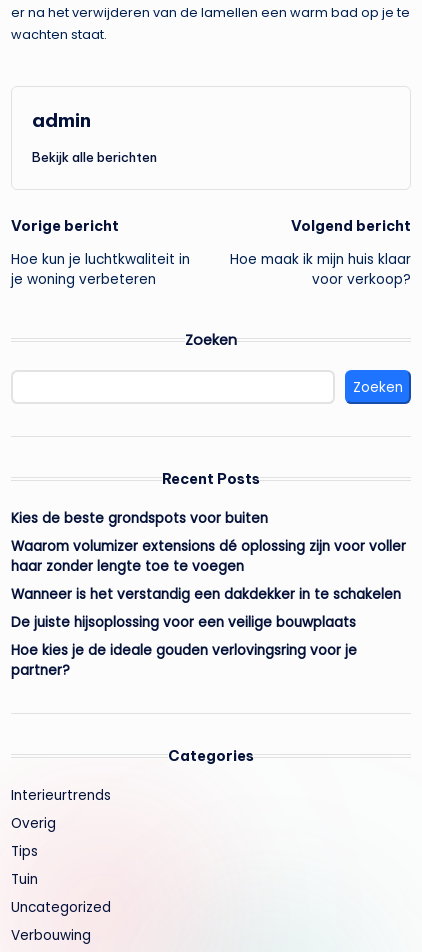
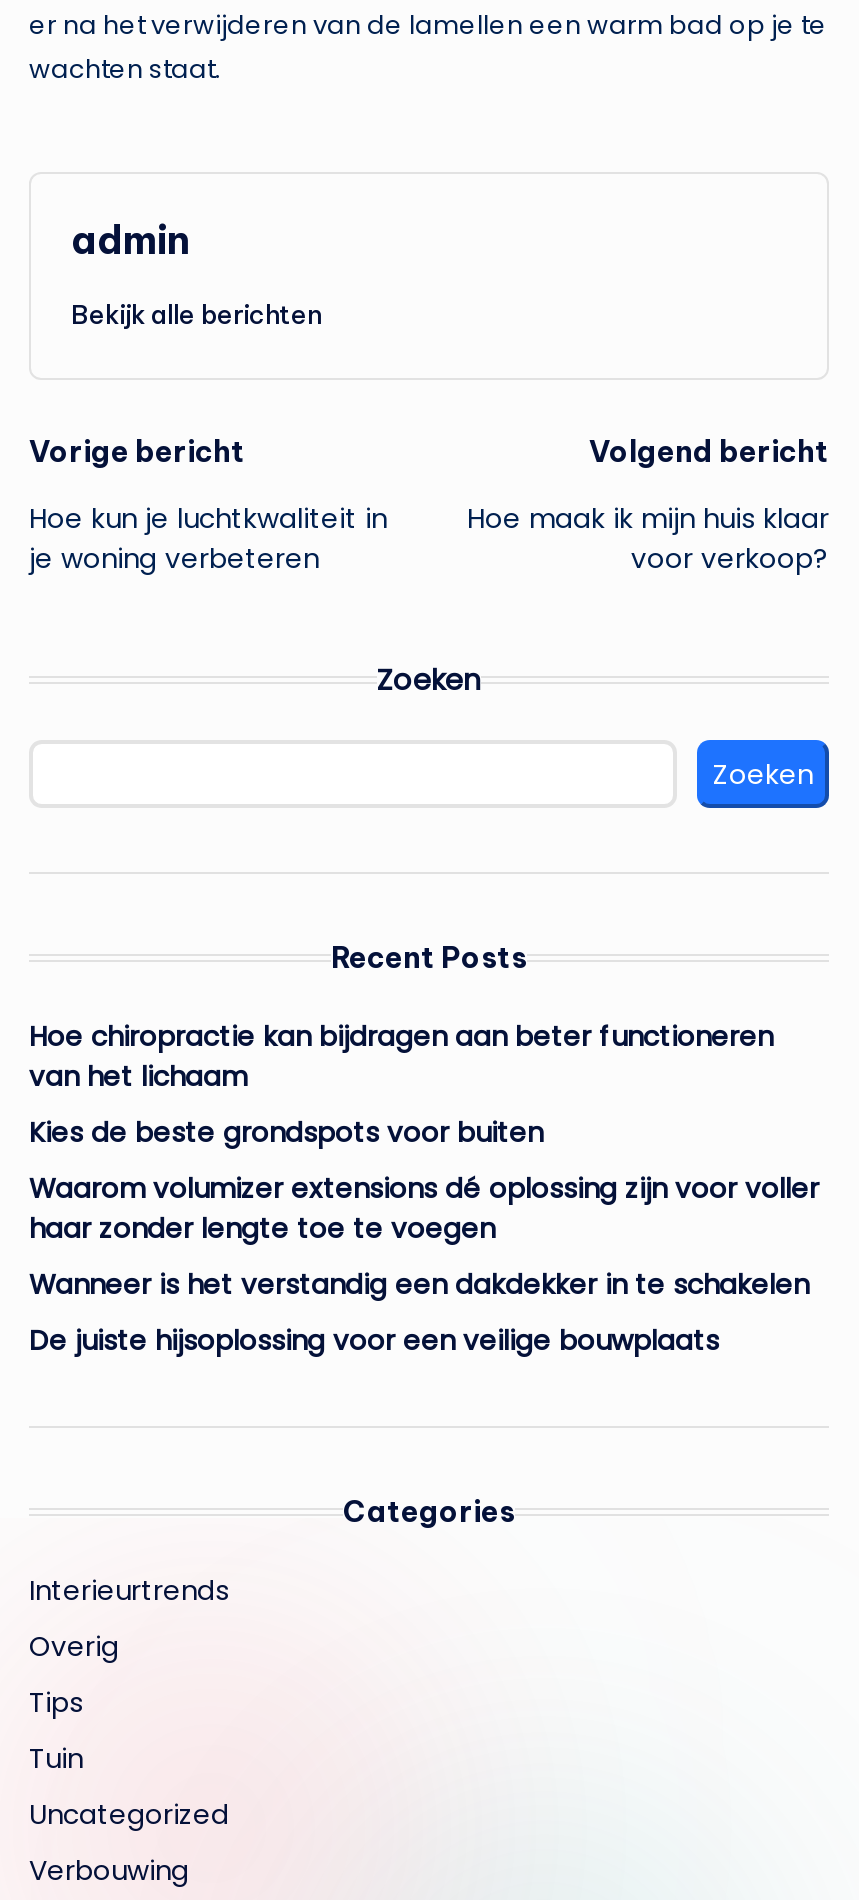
none -> [29,1018,773,1096] Hoe chiropractie kan bijdragen aan beter functioneren | van het lichaam
moved [11,509,406,632] -> [29,1114,819,1360]: Kies de beste grondspots voor buiten | Waarom volumizer extensions dé oplossing zijn voor voller | haar zonder lengte toe te voegen | Wanneer is het verstandig een dakdekker in te schakelen | De juiste hijsoplossing voor een veilige bouwplaats
[11,641,357,680] Hoe kies je de ideale gouden verlovingsring voor je | partner? -> none

